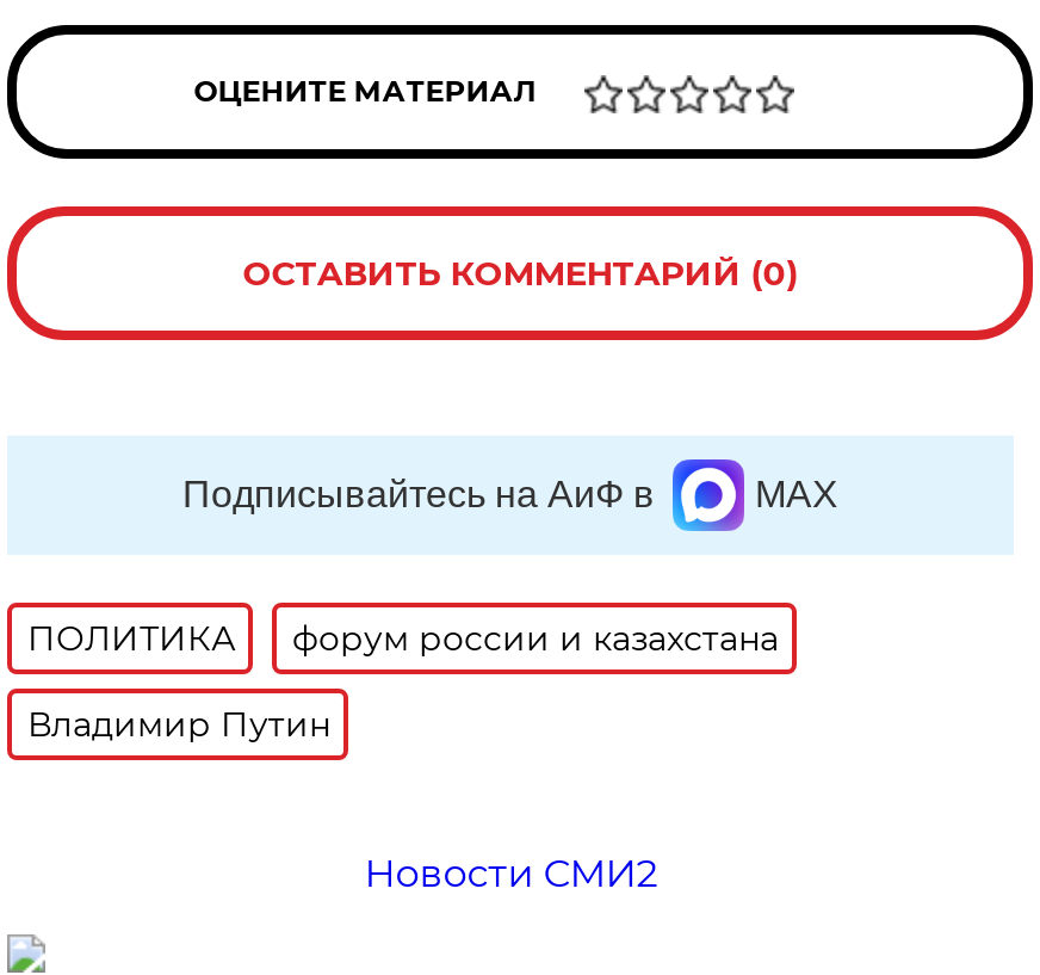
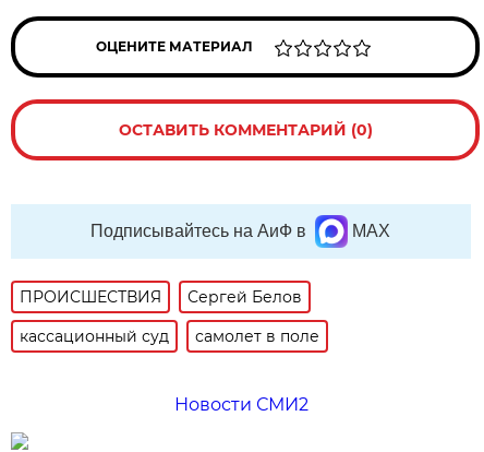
[27,617,779,660] ПОЛИТИКА | форум россии и казахстана -> [20,287,302,307] ПРОИСШЕСТВИЯ | Сергей Белов
[27,703,330,746] Владимир Путин -> [20,326,320,346] кассационный суд | самолет в поле

